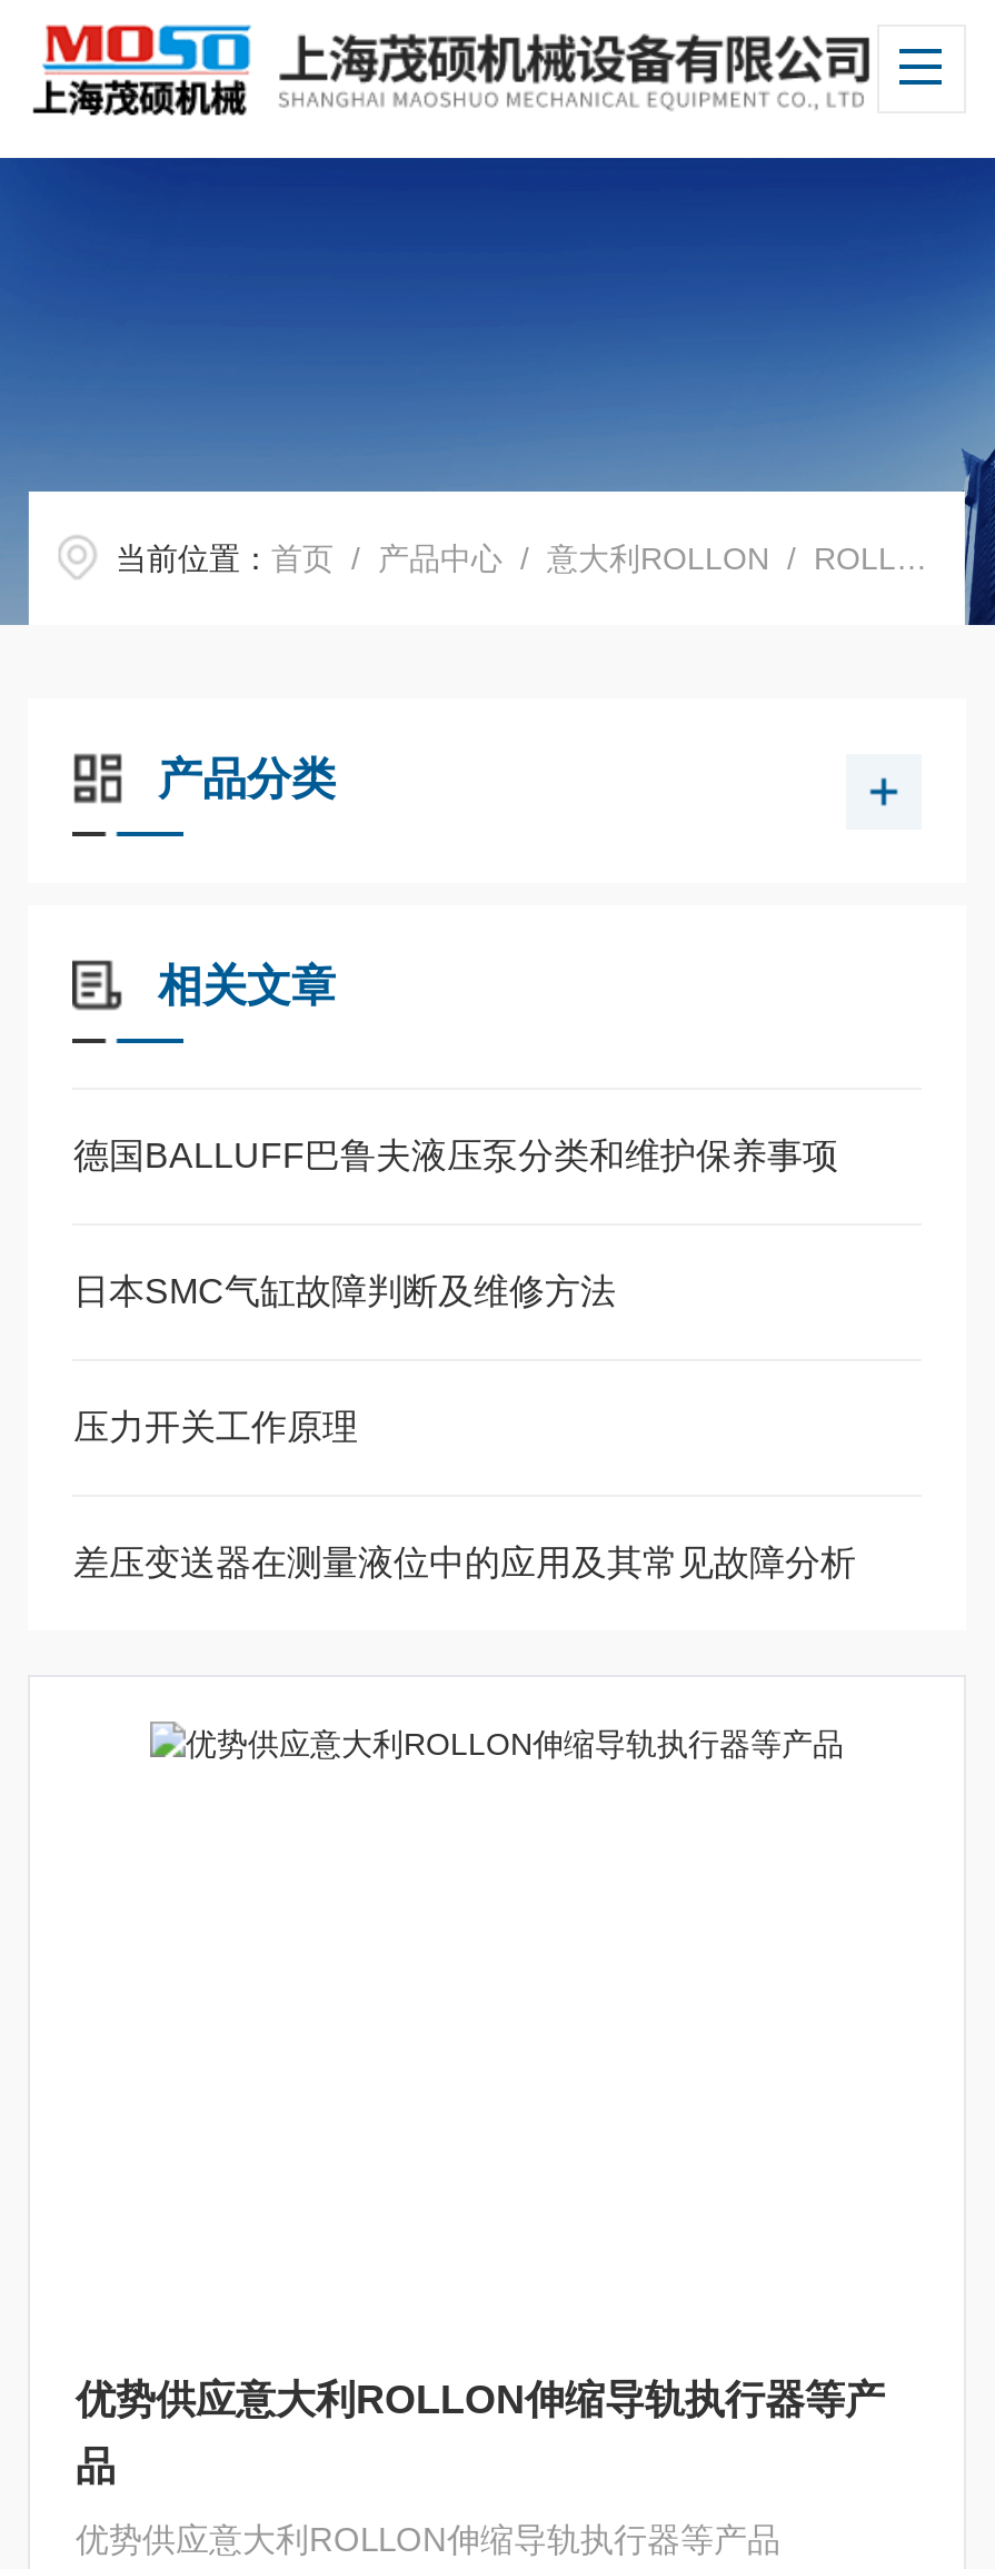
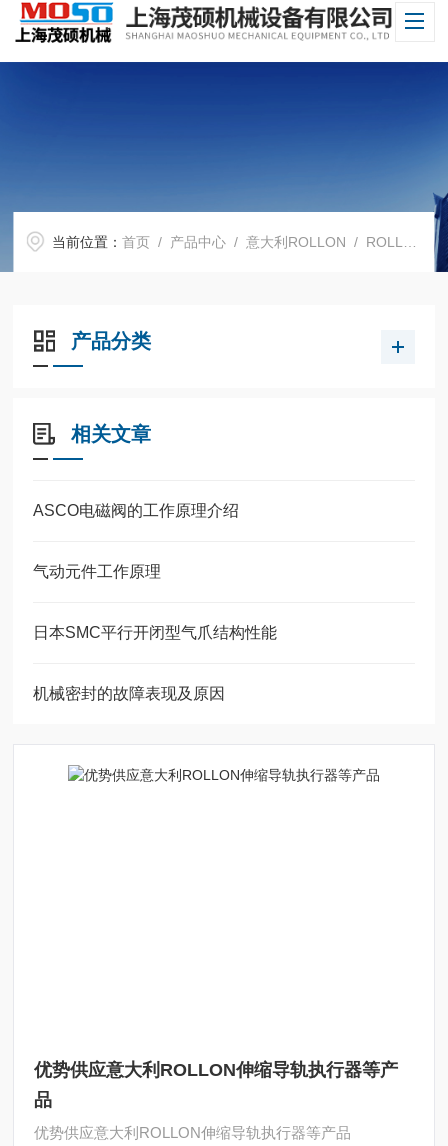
[73,1137,838,1174] 德国BALLUFF巴鲁夫液压泵分类和维护保养事项 -> [33,502,239,519] ASCO电磁阀的工作原理介绍
[73,1272,616,1310] 日本SMC气缸故障判断及维修方法 -> [33,563,161,580] 气动元件工作原理
[73,1408,358,1446] 压力开关工作原理 -> [33,624,277,641] 日本SMC平行开闭型气爪结构性能
[73,1544,856,1581] 差压变送器在测量液位中的应用及其常见故障分析 -> [33,685,225,702] 机械密封的故障表现及原因

